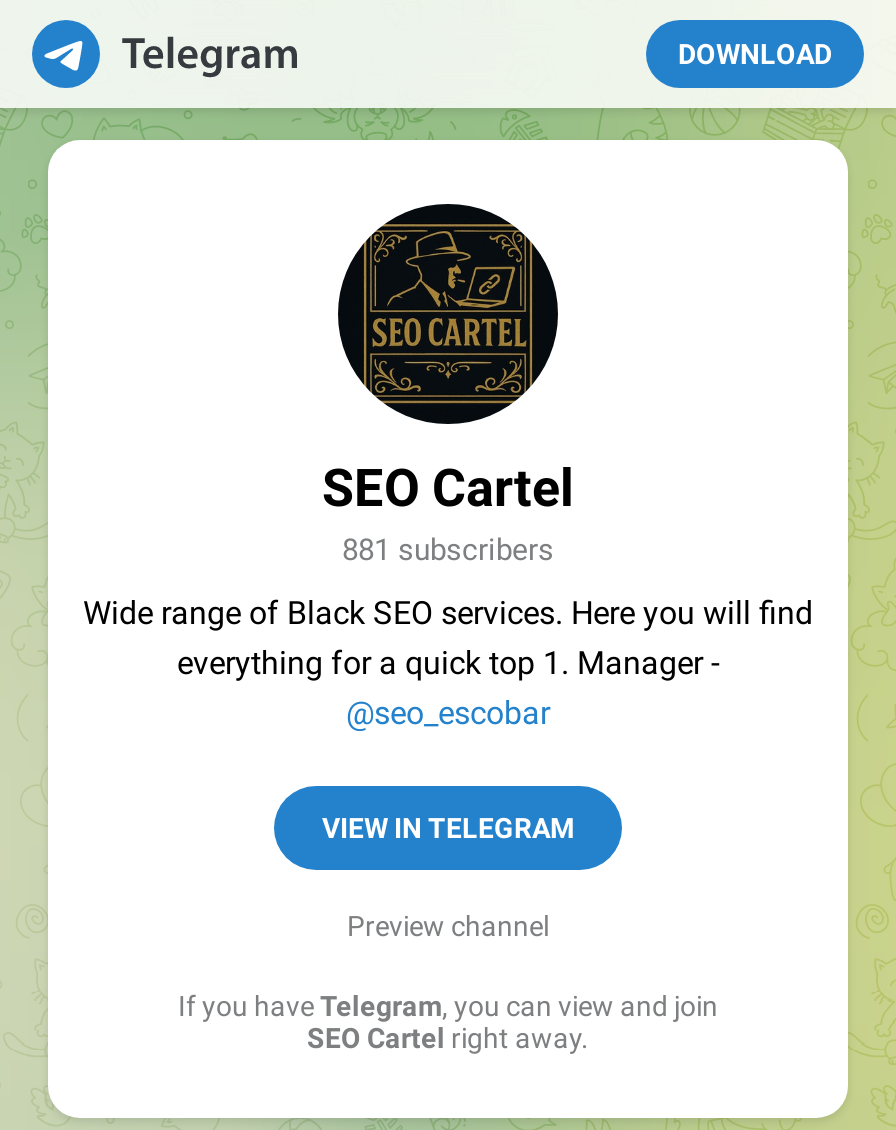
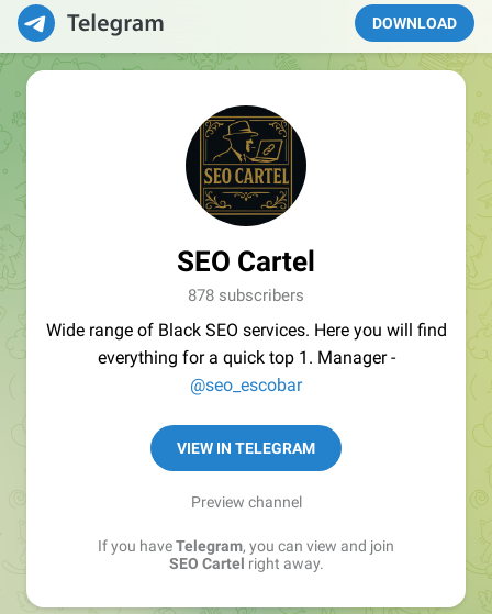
[342,532,554,568] 881 subscribers -> [188,286,304,305] 878 subscribers

